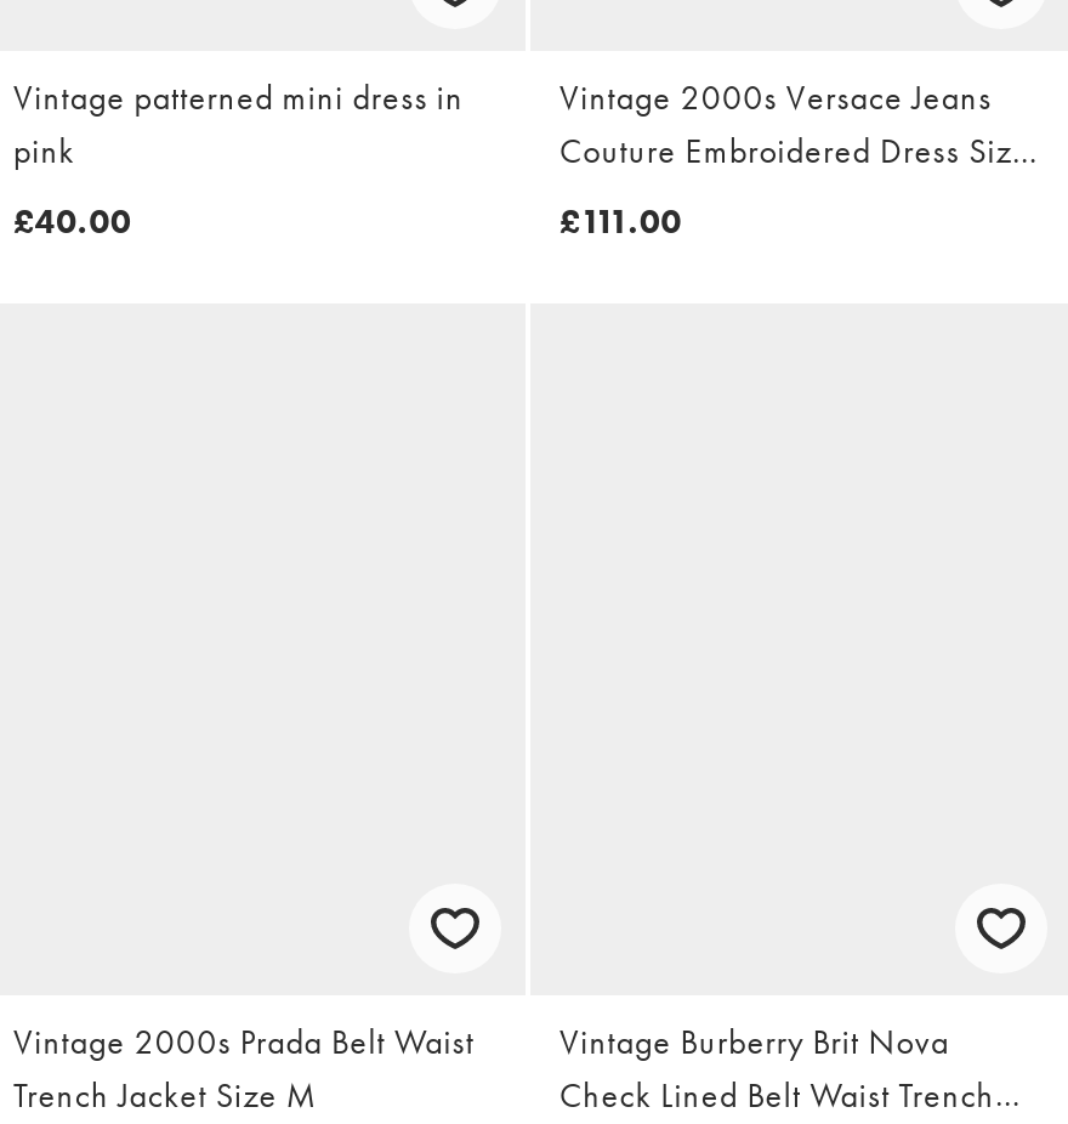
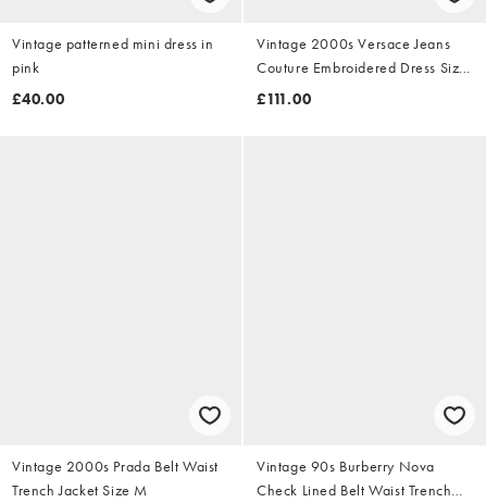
[559,1019,949,1063] Vintage Burberry Brit Nova -> [257,456,435,476] Vintage 90s Burberry Nova

